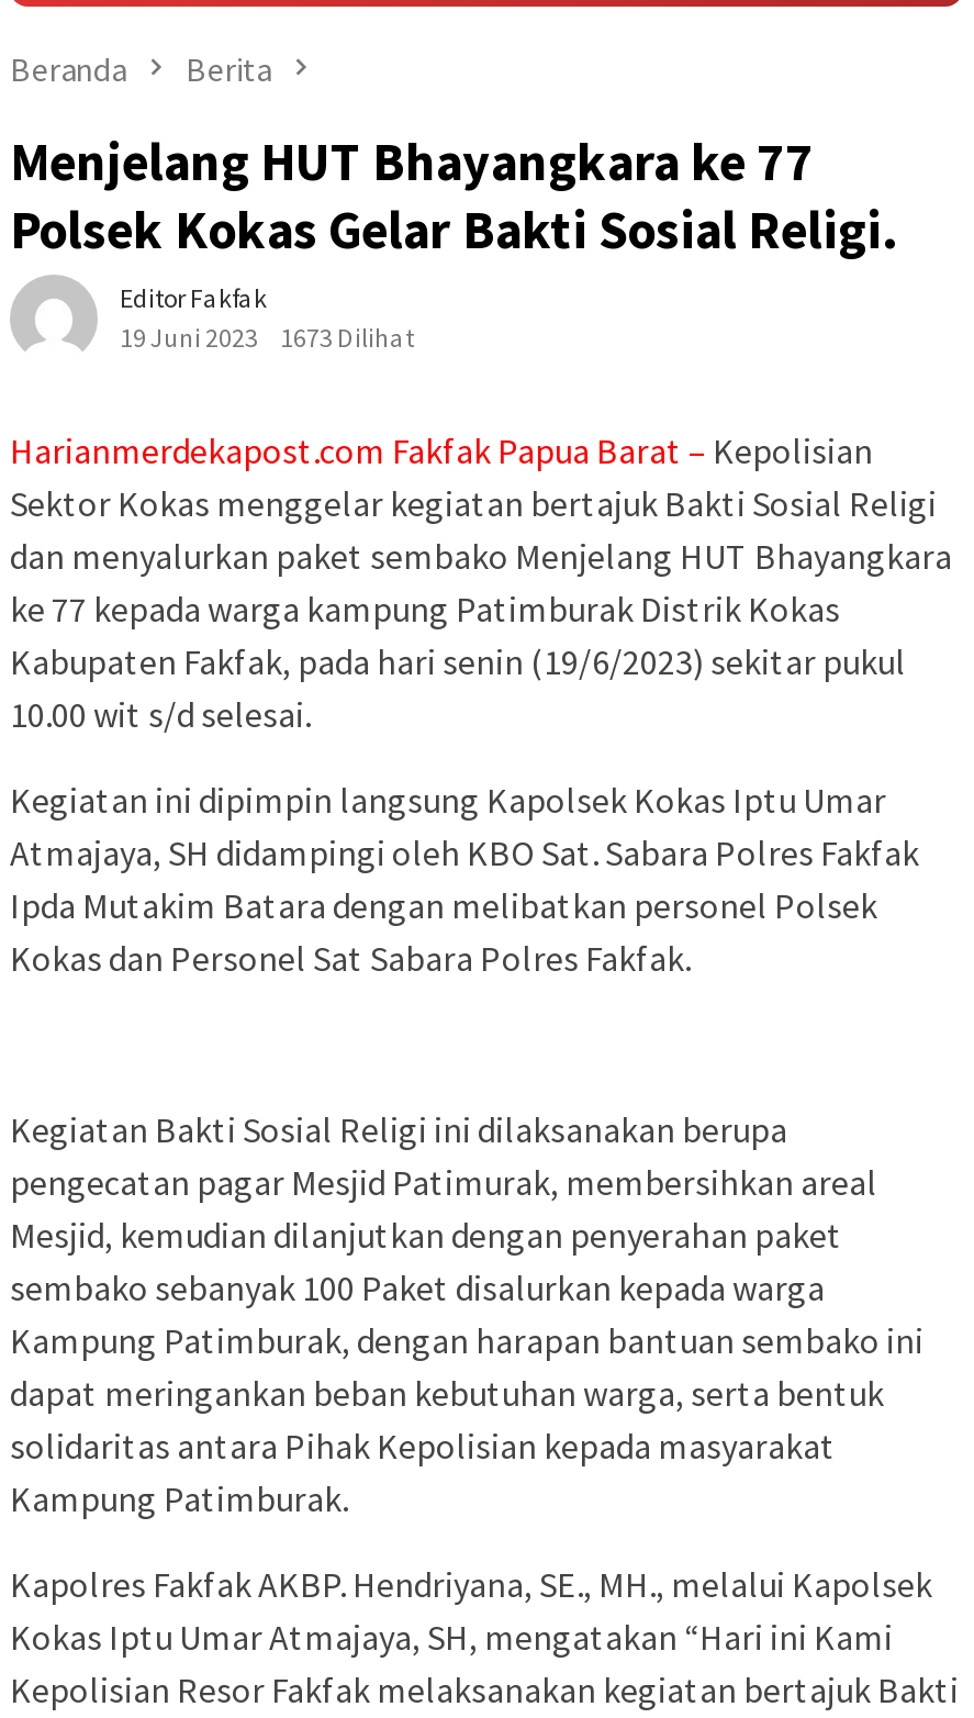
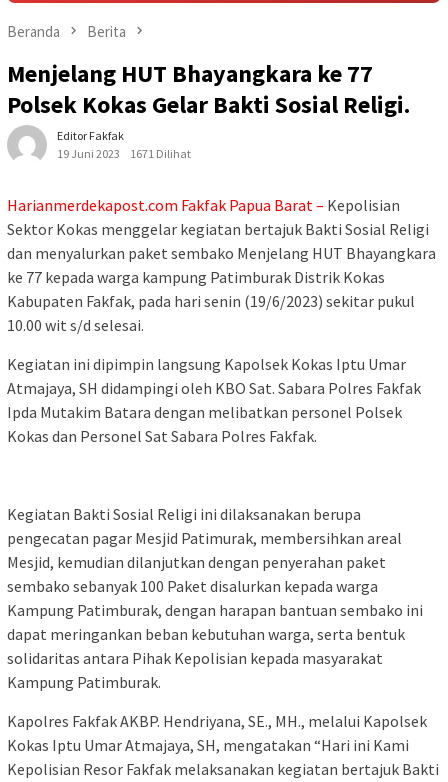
[120,322,414,355] 19 Juni 2023 1673 Dilihat -> [57,146,191,161] 19 Juni 2023 1671 Dilihat

